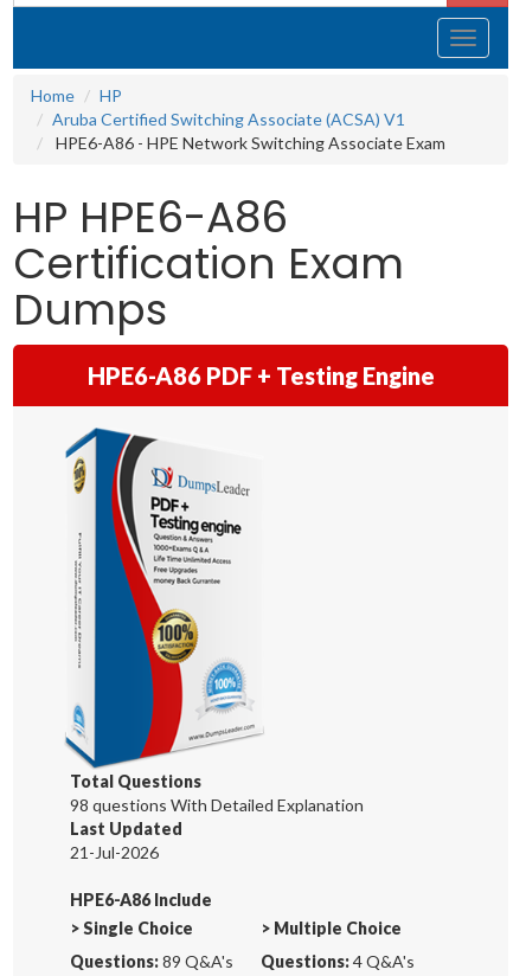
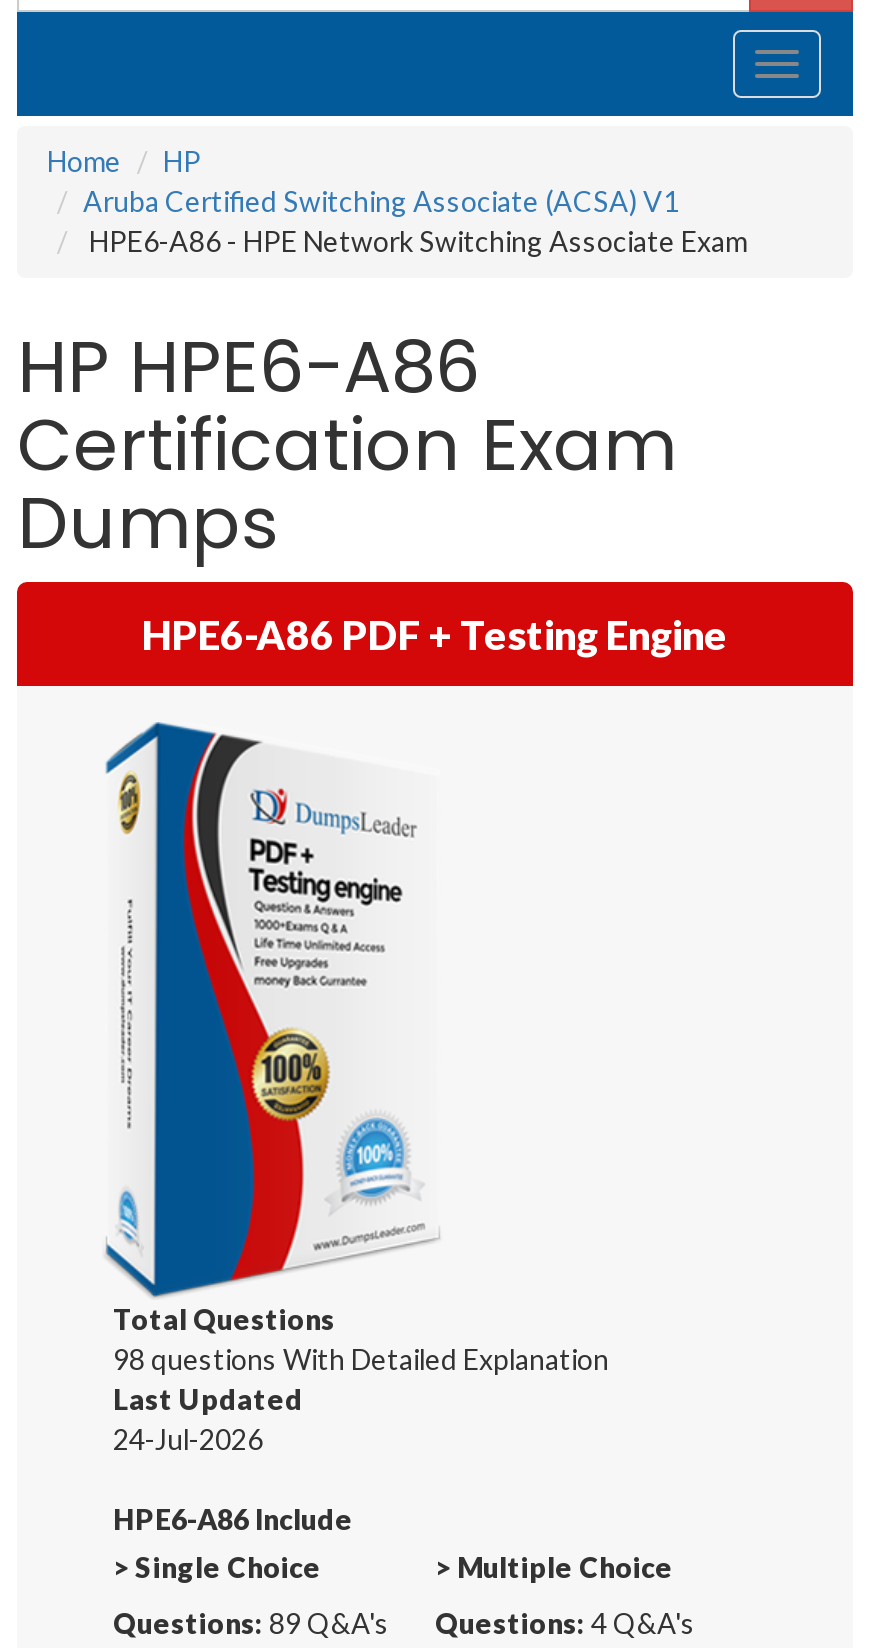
[70,842,159,862] 21-Jul-2026 -> [113,1422,263,1456] 24-Jul-2026

